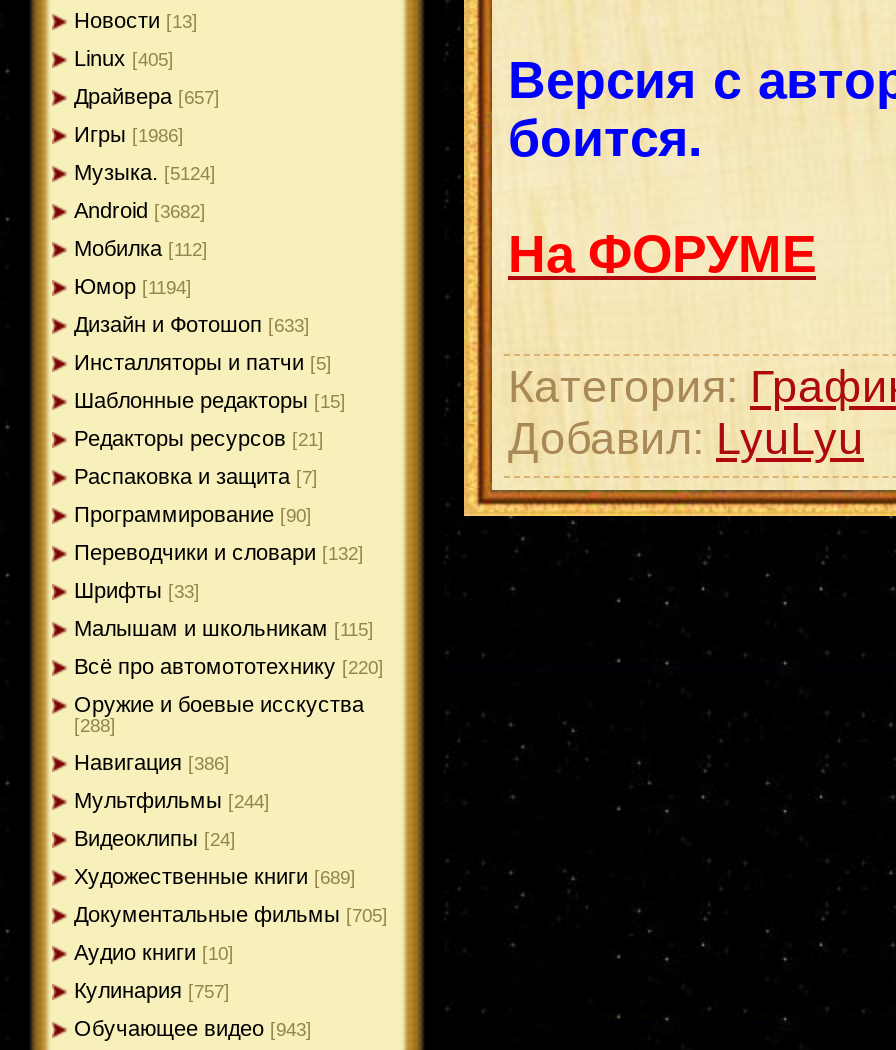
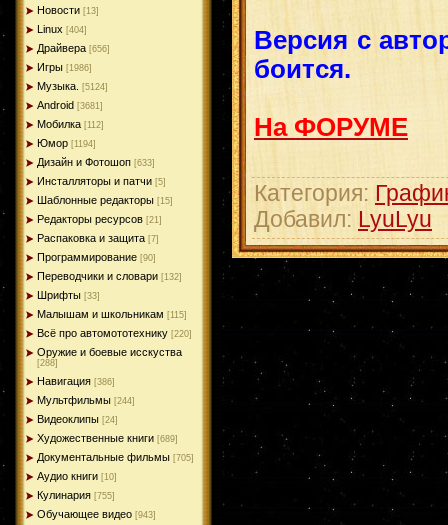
[74,46,174,70] Linux [405] -> [37,23,87,35] Linux [404]
[74,84,220,108] Драйвера [657] -> [37,42,110,54] Драйвера [656]
[74,198,206,222] Android [3682] -> [37,99,103,111] Android [3681]
[74,978,230,1002] Кулинария [757] -> [37,489,115,501] Кулинария [755]

